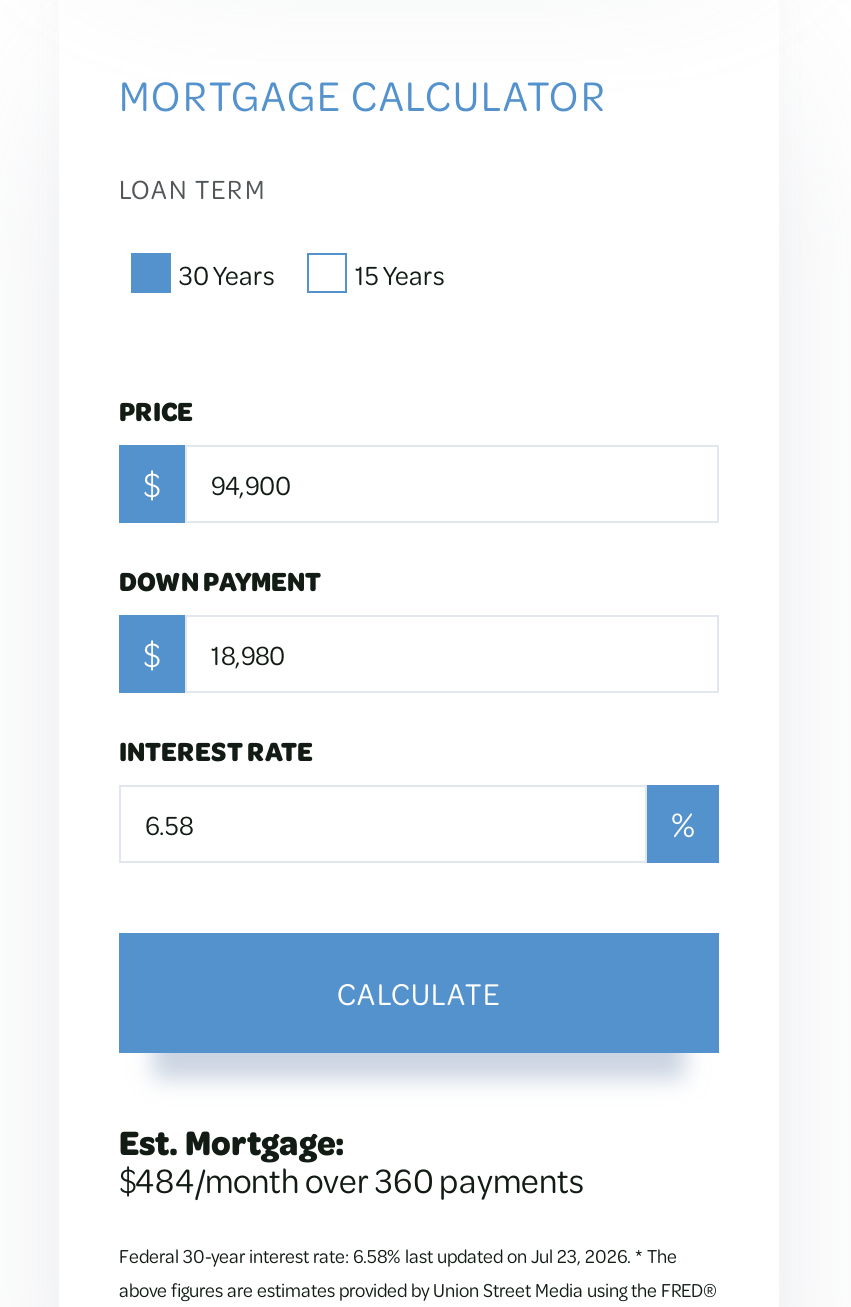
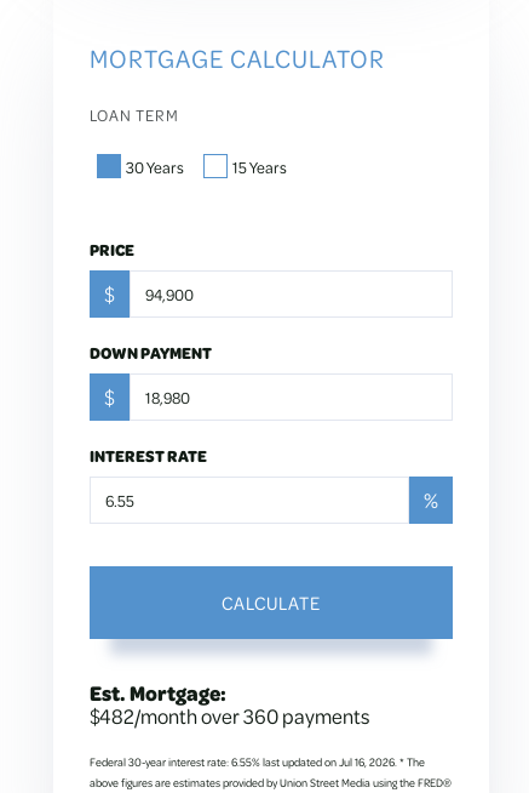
[119,1156,583,1200] $484/month over 360 payments -> [90,702,369,728] $482/month over 360 payments
[119,1242,677,1266] Federal 30-year interest rate: 6.58% last updated on Jul 23, 2026. * The -> [90,754,425,768] Federal 30-year interest rate: 6.55% last updated on Jul 16, 2026. * The

